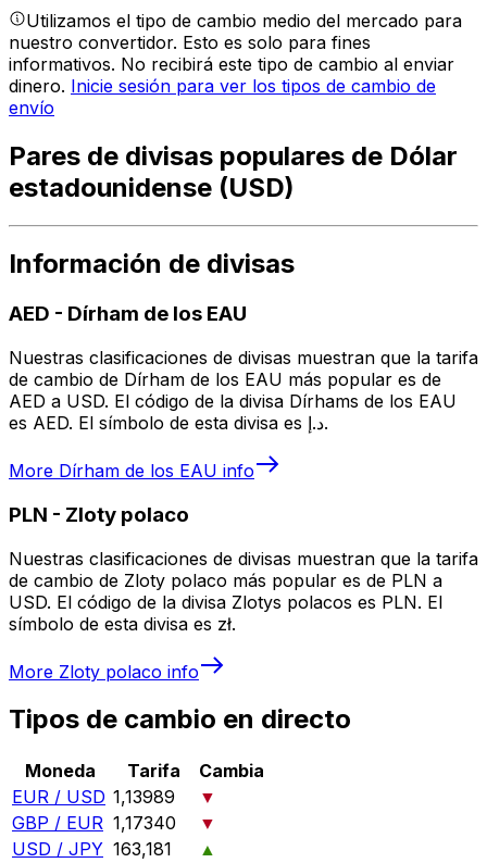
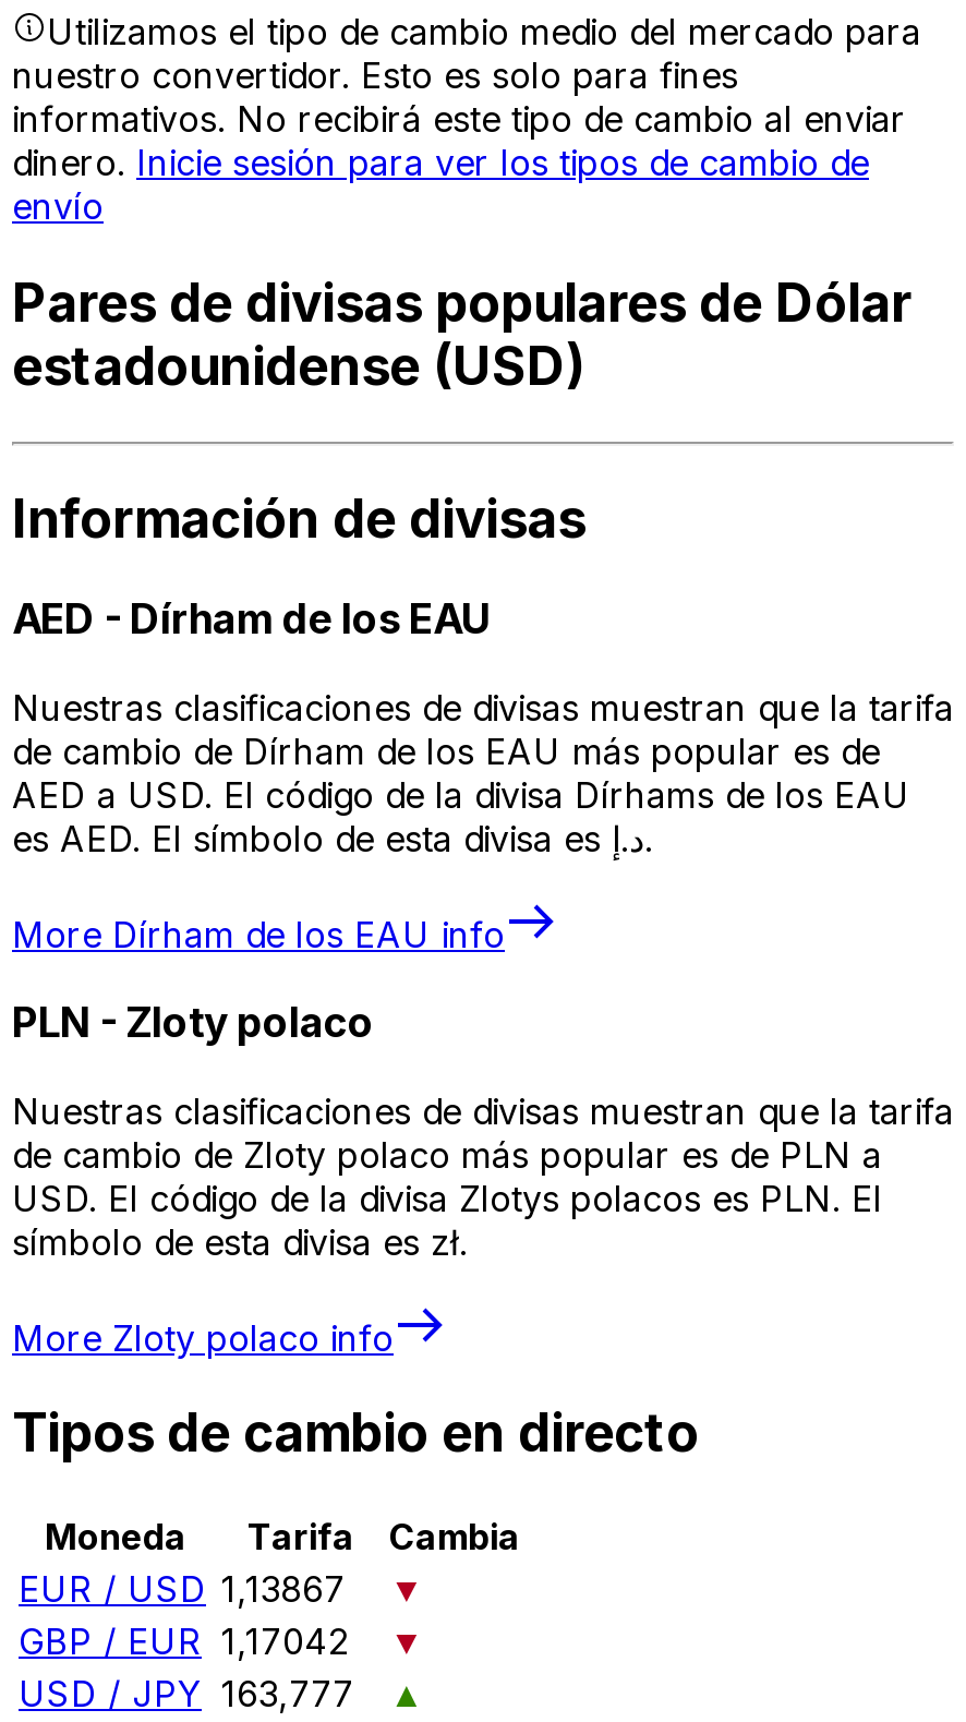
[12,786,175,808] EUR / USD 1,13989 -> [19,1568,346,1611] EUR / USD 1,13867
[12,812,176,834] GBP / EUR 1,17340 -> [19,1620,348,1664] GBP / EUR 1,17042
[12,838,172,860] USD / JPY 163,181 -> [19,1672,354,1716] USD / JPY 163,777

